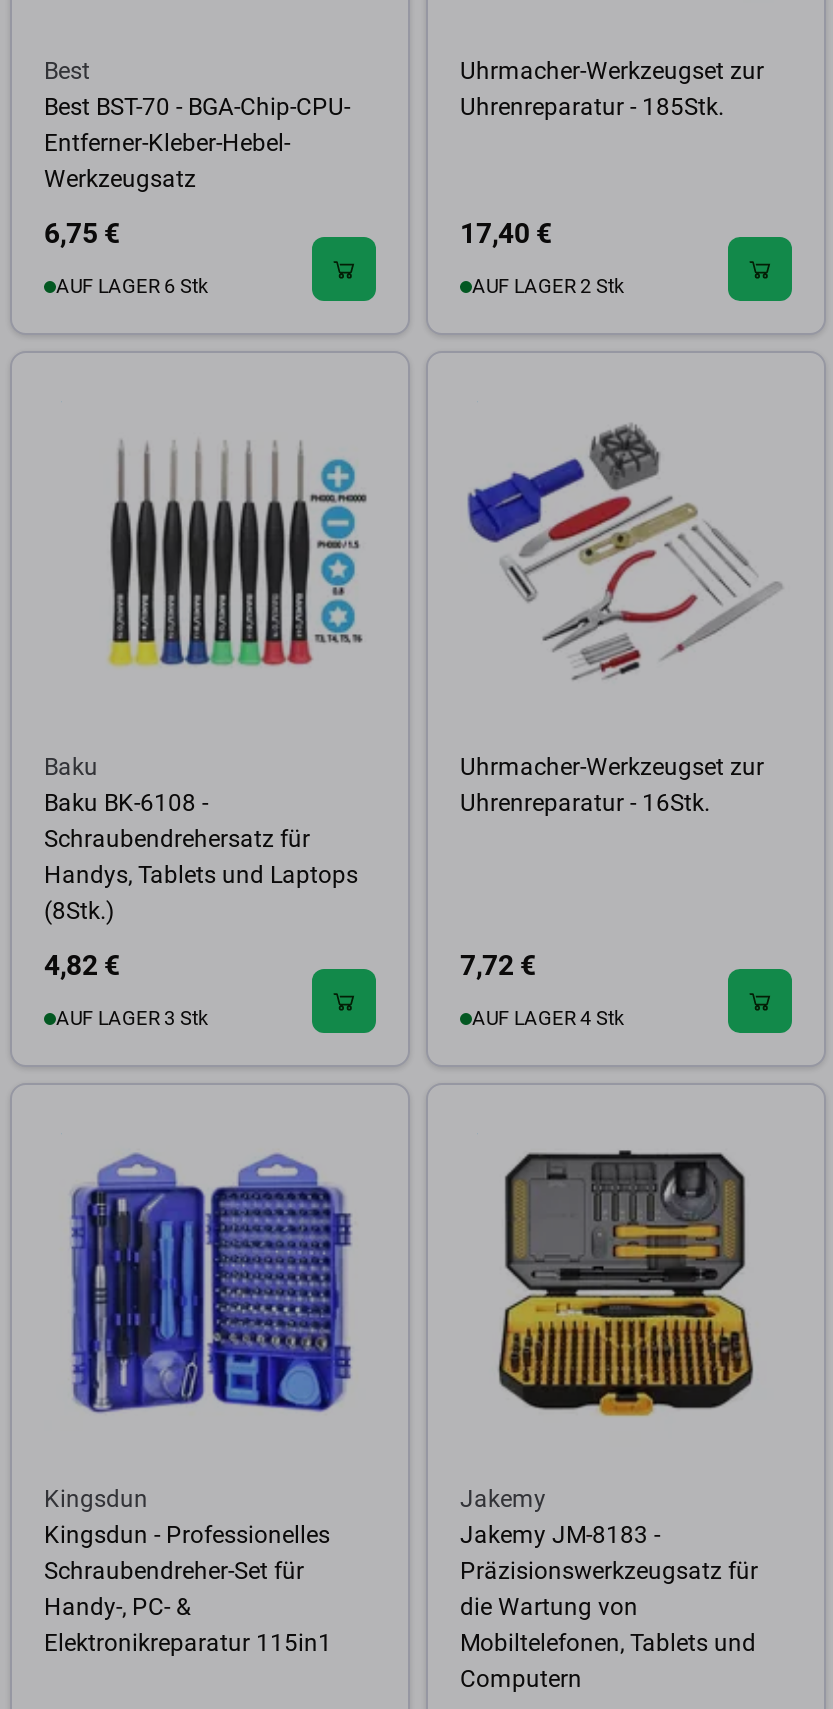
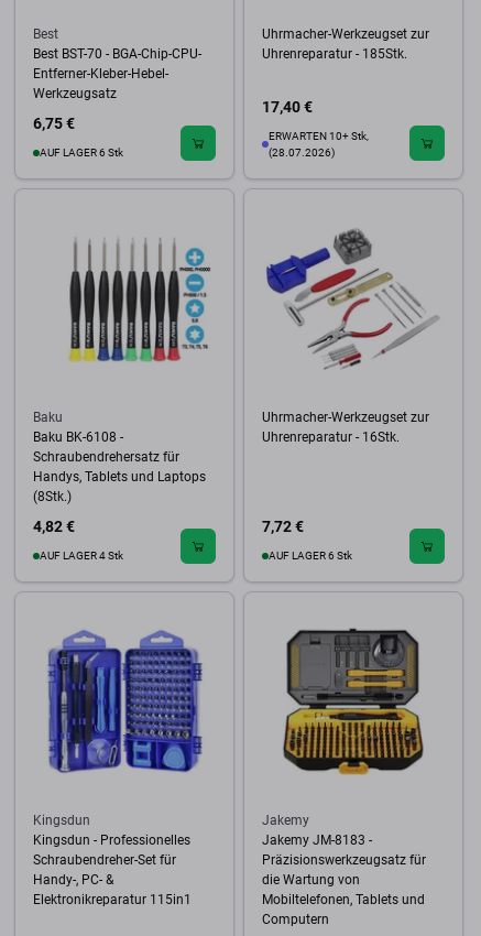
[472,275,624,297] AUF LAGER 2 Stk -> [269,130,369,159] ERWARTEN 10+ Stk, | (28.07.2026)
[56,1007,208,1029] AUF LAGER 3 Stk -> [40,549,123,562] AUF LAGER 4 Stk
[472,1007,624,1029] AUF LAGER 4 Stk -> [269,549,352,562] AUF LAGER 6 Stk

